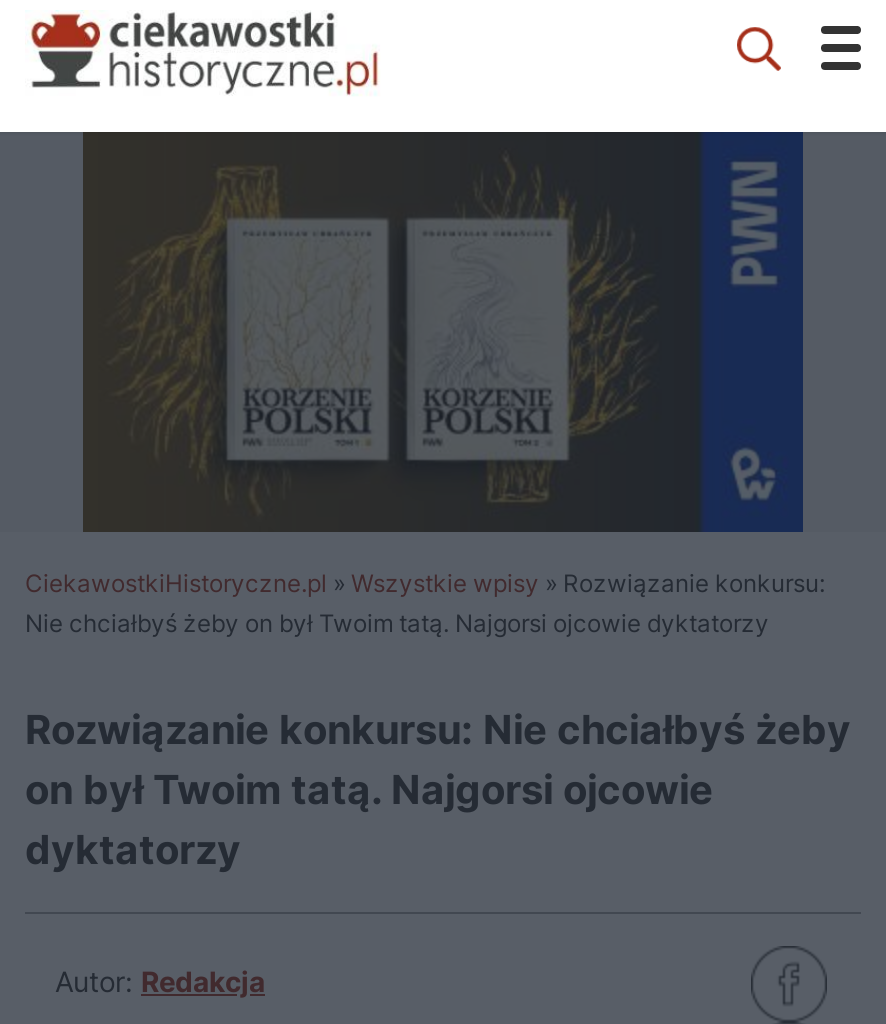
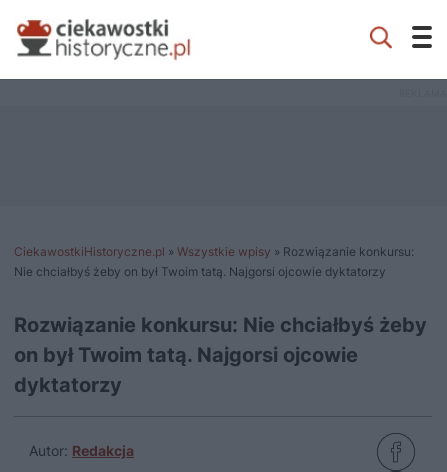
[83,134,803,532] [image] -> none

